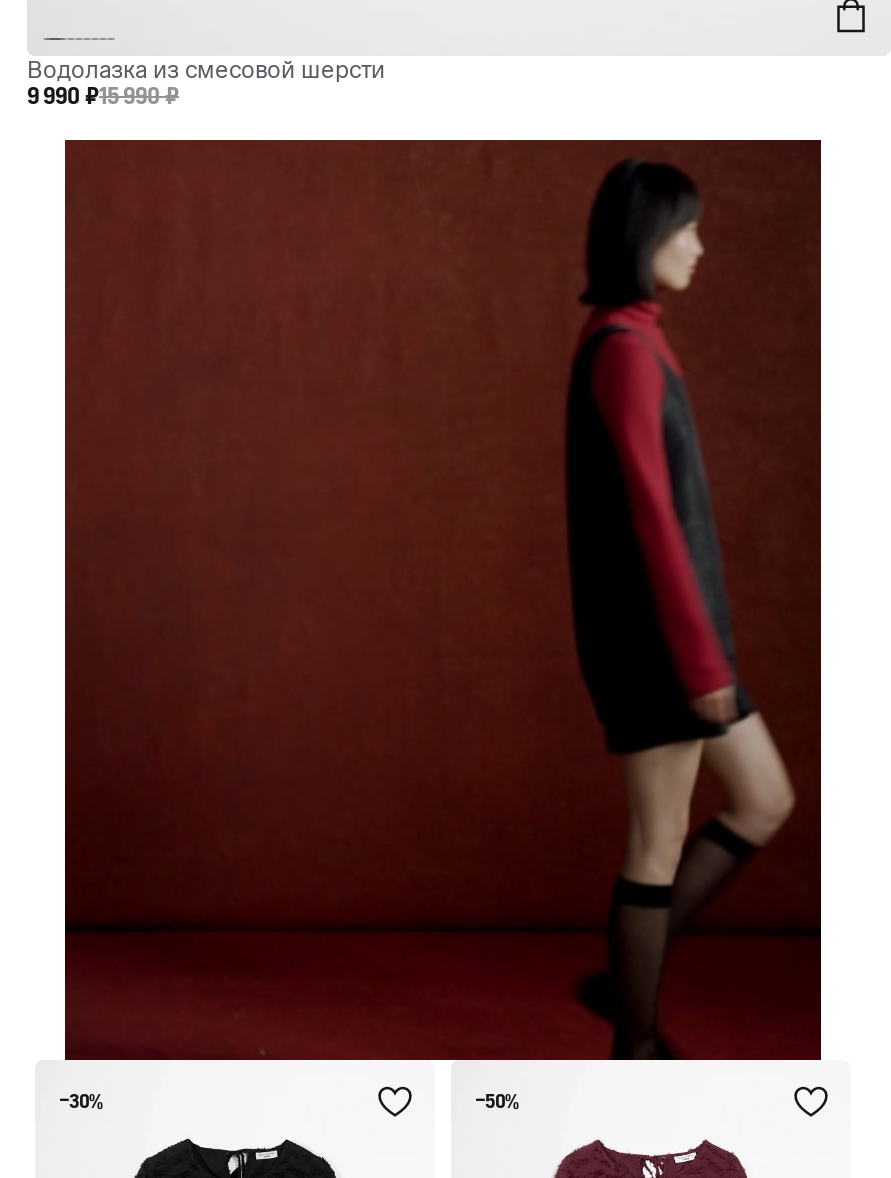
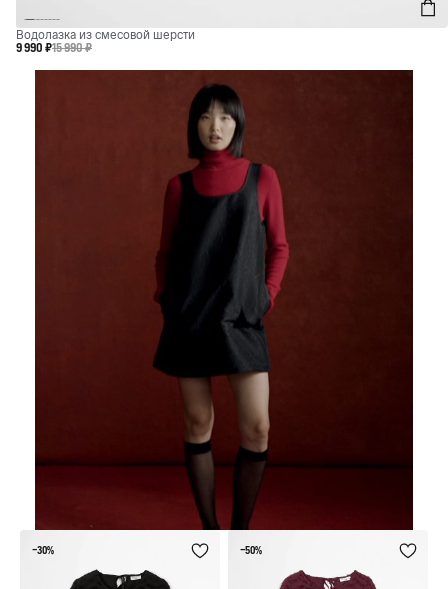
[303,160,795,1060] [image] -> [153,82,399,530] [image]

